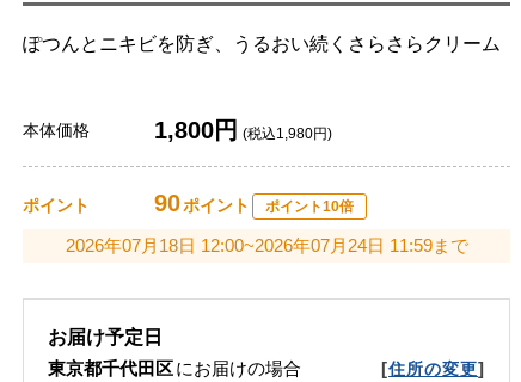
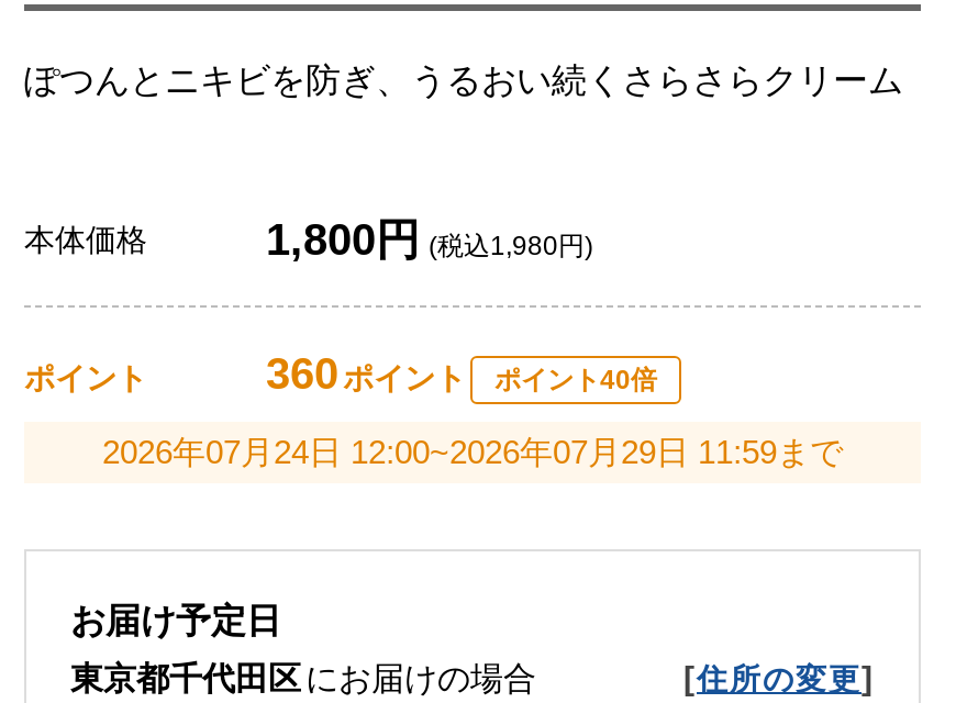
[154,190,250,216] 90 ポイント -> [266,350,466,398] 360 ポイント
[265,199,354,215] ポイント10倍 -> [494,365,657,396] ポイント40倍
[65,236,468,256] 2026年07月18日 12:00~2026年07月24日 11:59まで -> [102,433,843,471] 2026年07月24日 12:00~2026年07月29日 11:59まで

